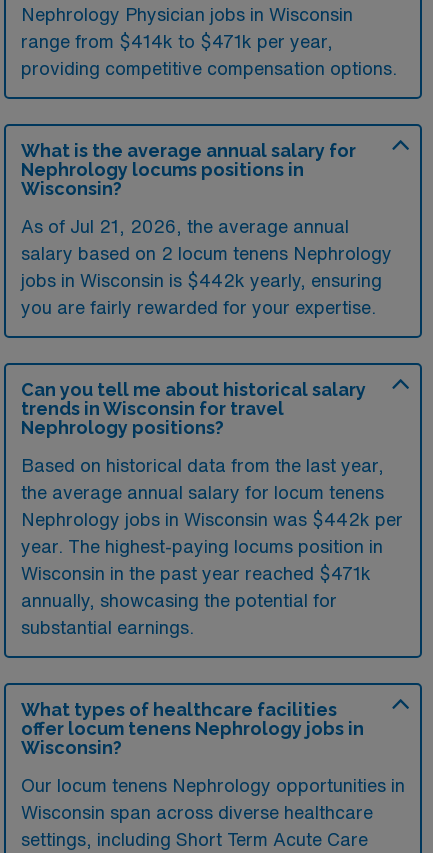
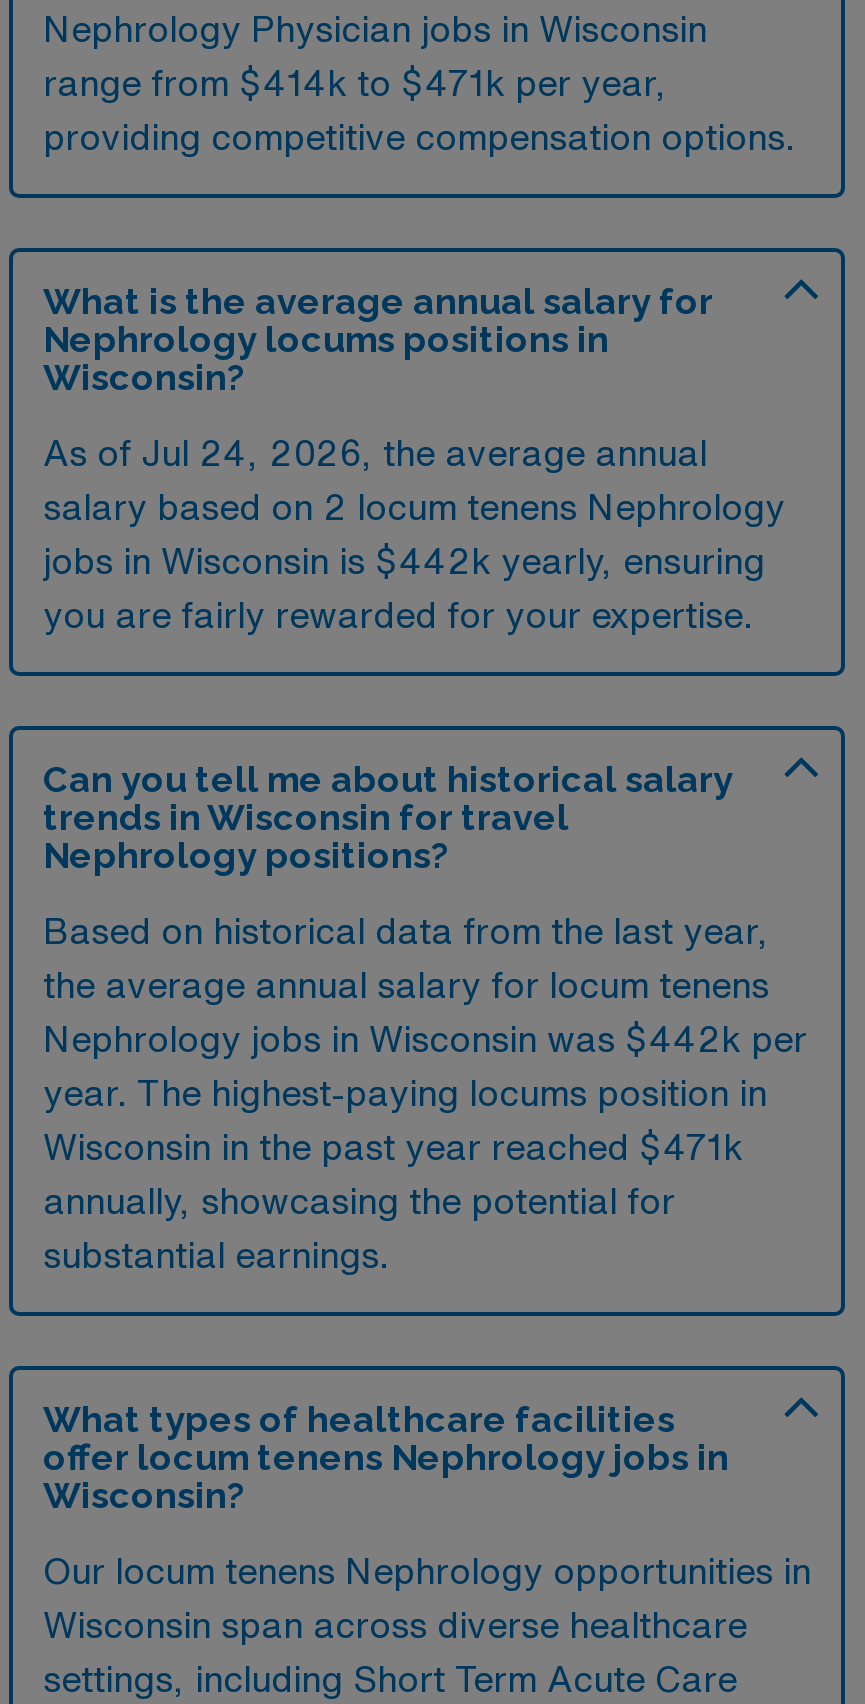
[21,216,349,234] As of Jul 21, 2026, the average annual -> [43,433,707,469] As of Jul 24, 2026, the average annual

